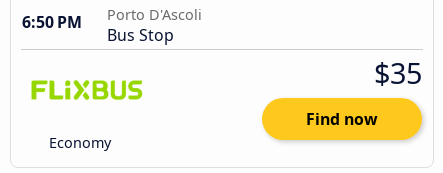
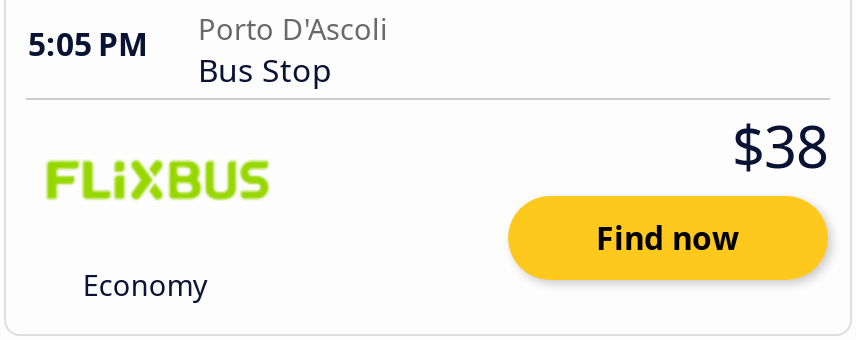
[22,5,202,33] 6:50 PM Porto D'Ascoli -> [28,10,388,66] 5:05 PM Porto D'Ascoli
[374,53,422,92] $35 -> [732,106,828,184] $38

